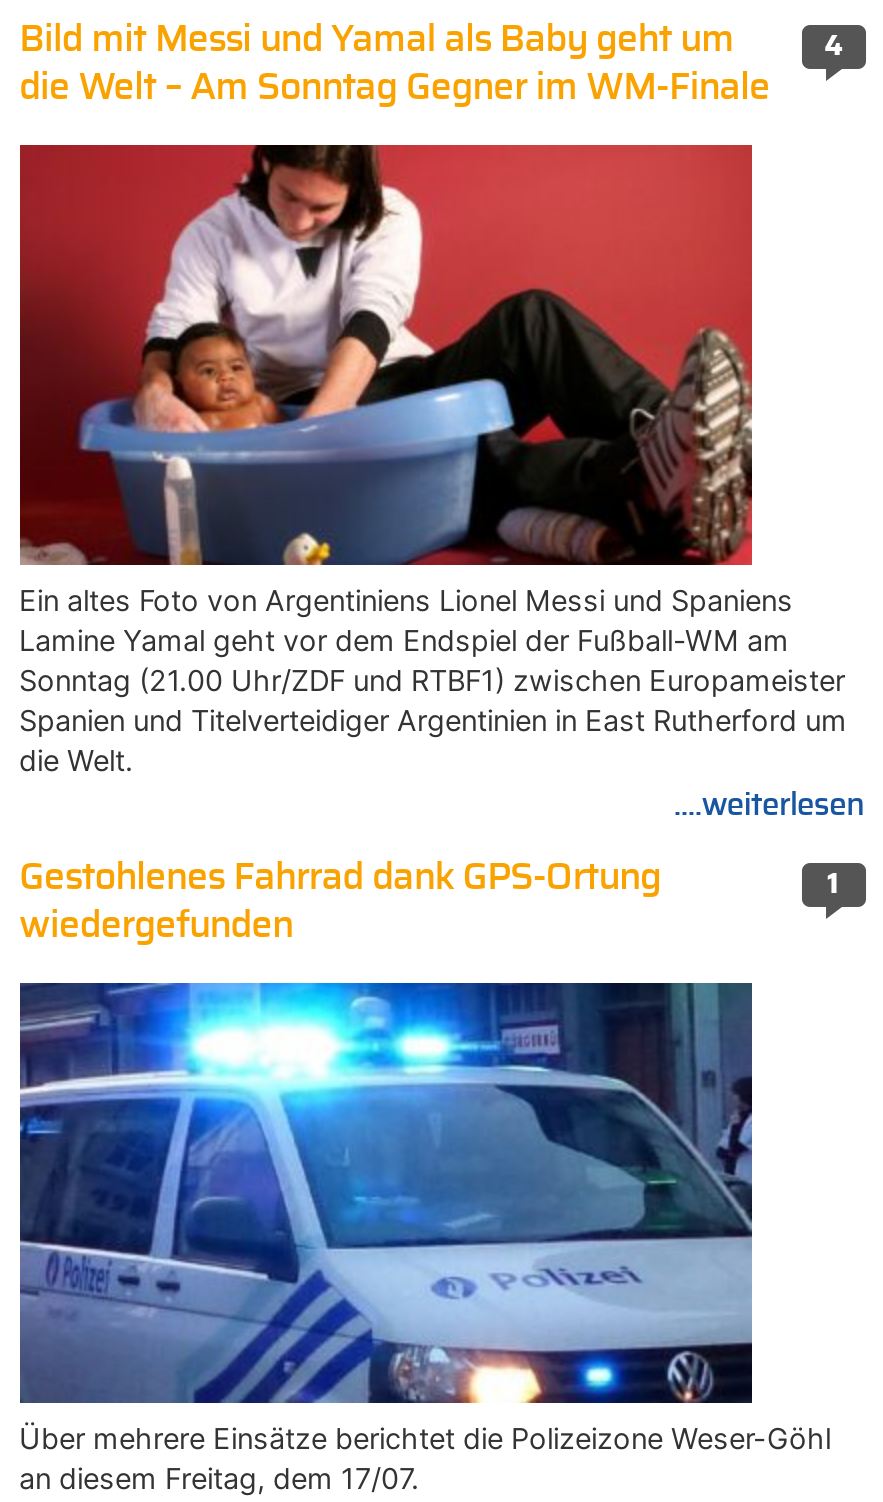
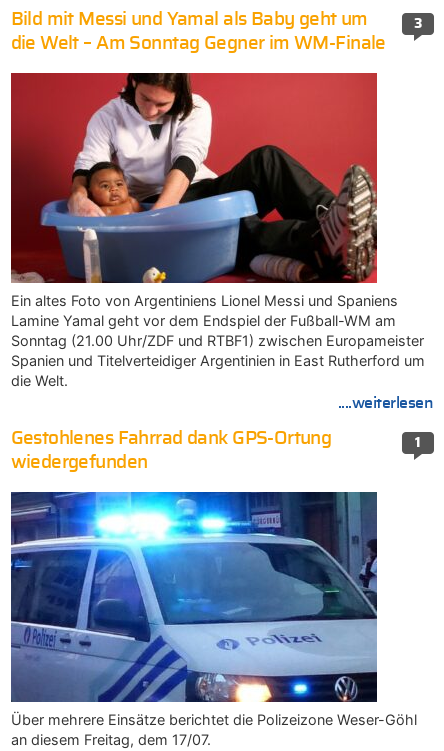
[824,32,842,62] 4 -> [414,16,422,31] 3

